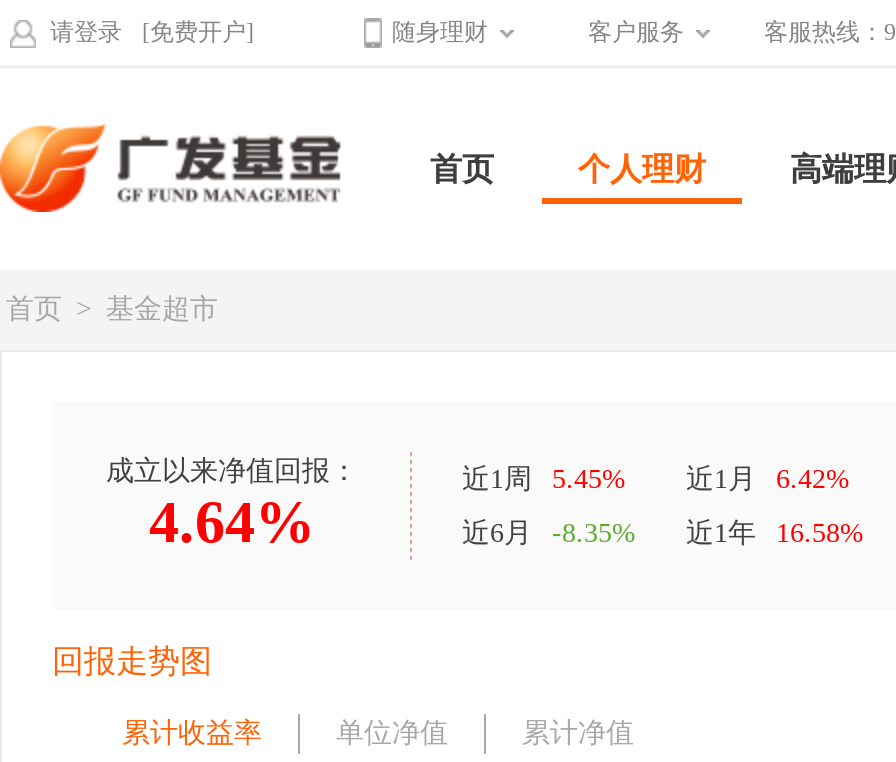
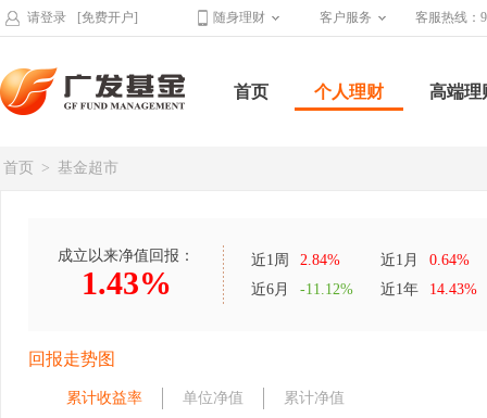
[552,464,626,494] 5.45% -> [300,252,340,268] 2.84%
[776,464,850,494] 6.42% -> [429,252,470,268] 0.64%
[149,488,315,554] 4.64% -> [81,265,171,301] 1.43%
[552,518,636,548] -8.35% -> [300,281,353,297] -11.12%
[776,518,864,548] 16.58% -> [429,281,477,297] 14.43%

